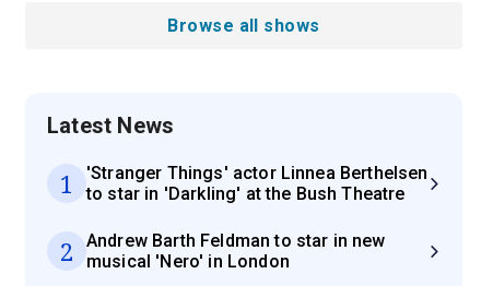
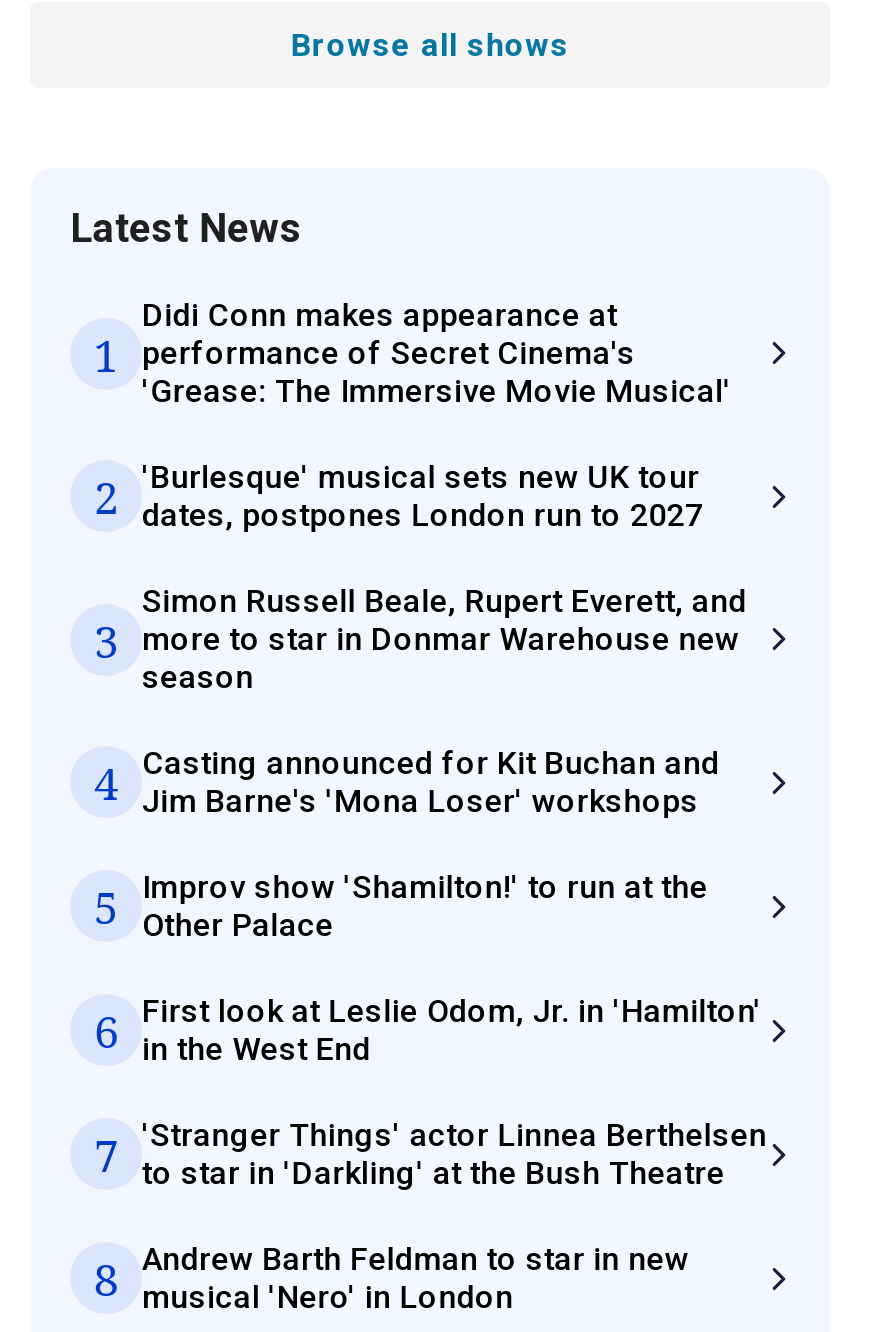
none -> [94,297,732,670] Didi Conn makes appearance at | performance of Secret Cinema's | 'Grease: The Immersive Movie Musical' | 2 | 'Burlesque' musical sets new UK tour | dates, postpones London run to 2027 | 3
none -> [94,583,762,1185] Simon Russell Beale, Rupert Everett, and | more to star in Donmar Warehouse new | season | 4 | Casting announced for Kit Buchan and | Jim Barne's 'Mona Loser' workshops | 5 | Improv show 'Shamilton!' to run at the | Other Palace | 6 | First look at Leslie Odom, Jr. in 'Hamilton' | in the West End | 7
[60,231,385,272] 2 Andrew Barth Feldman to star in new musical 'Nero' in London -> [94,1241,689,1317] 8 Andrew Barth Feldman to star in new musical 'Nero' in London

